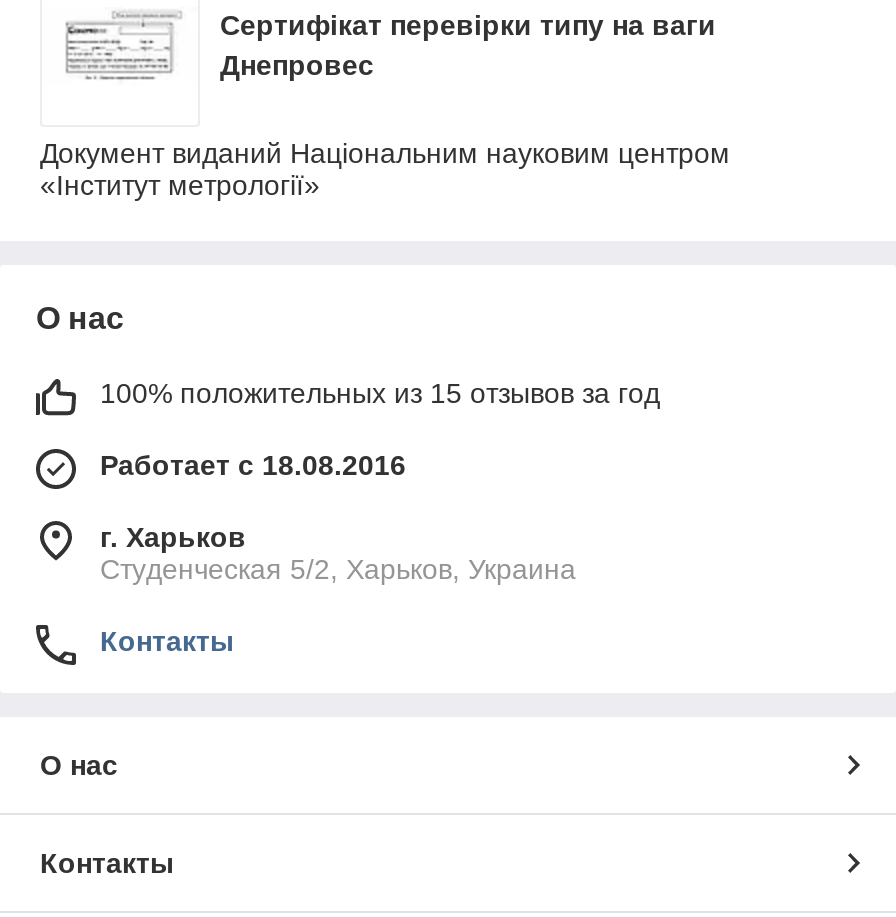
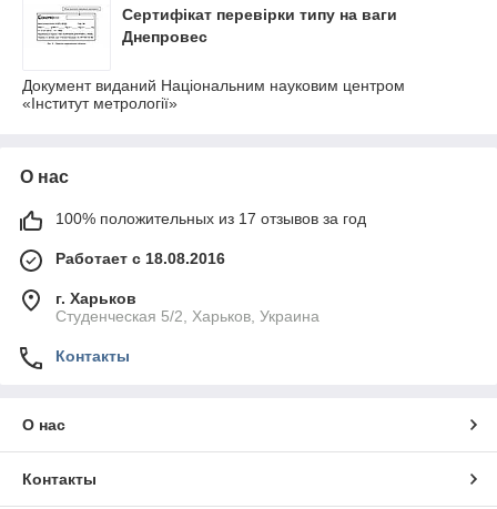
[100,376,660,408] 100% положительных из 15 отзывов за год -> [55,209,366,227] 100% положительных из 17 отзывов за год

